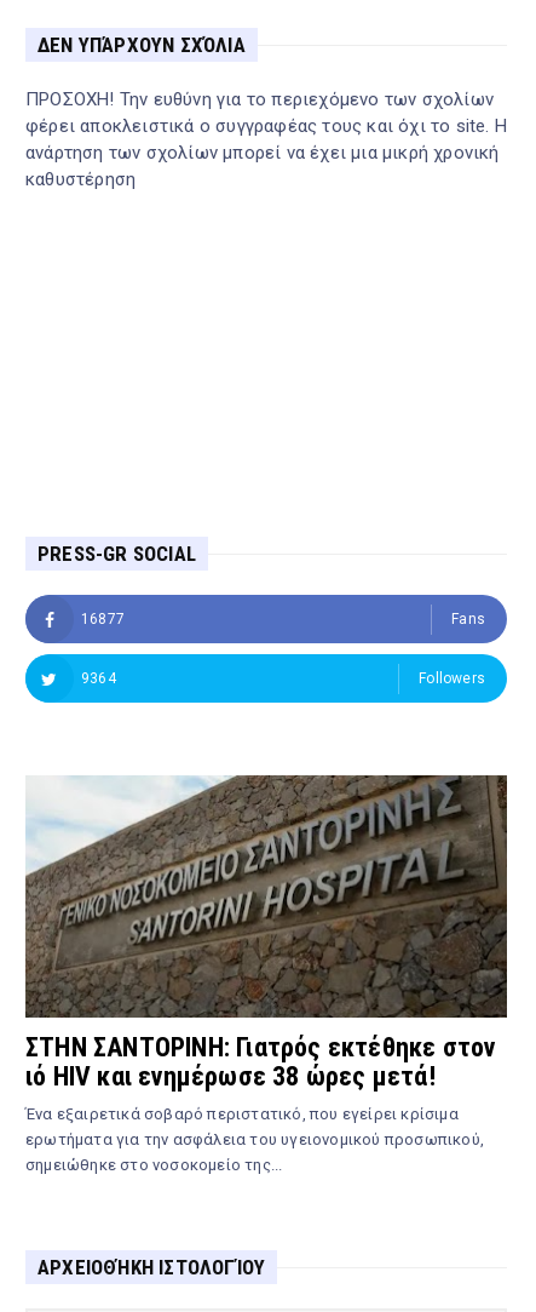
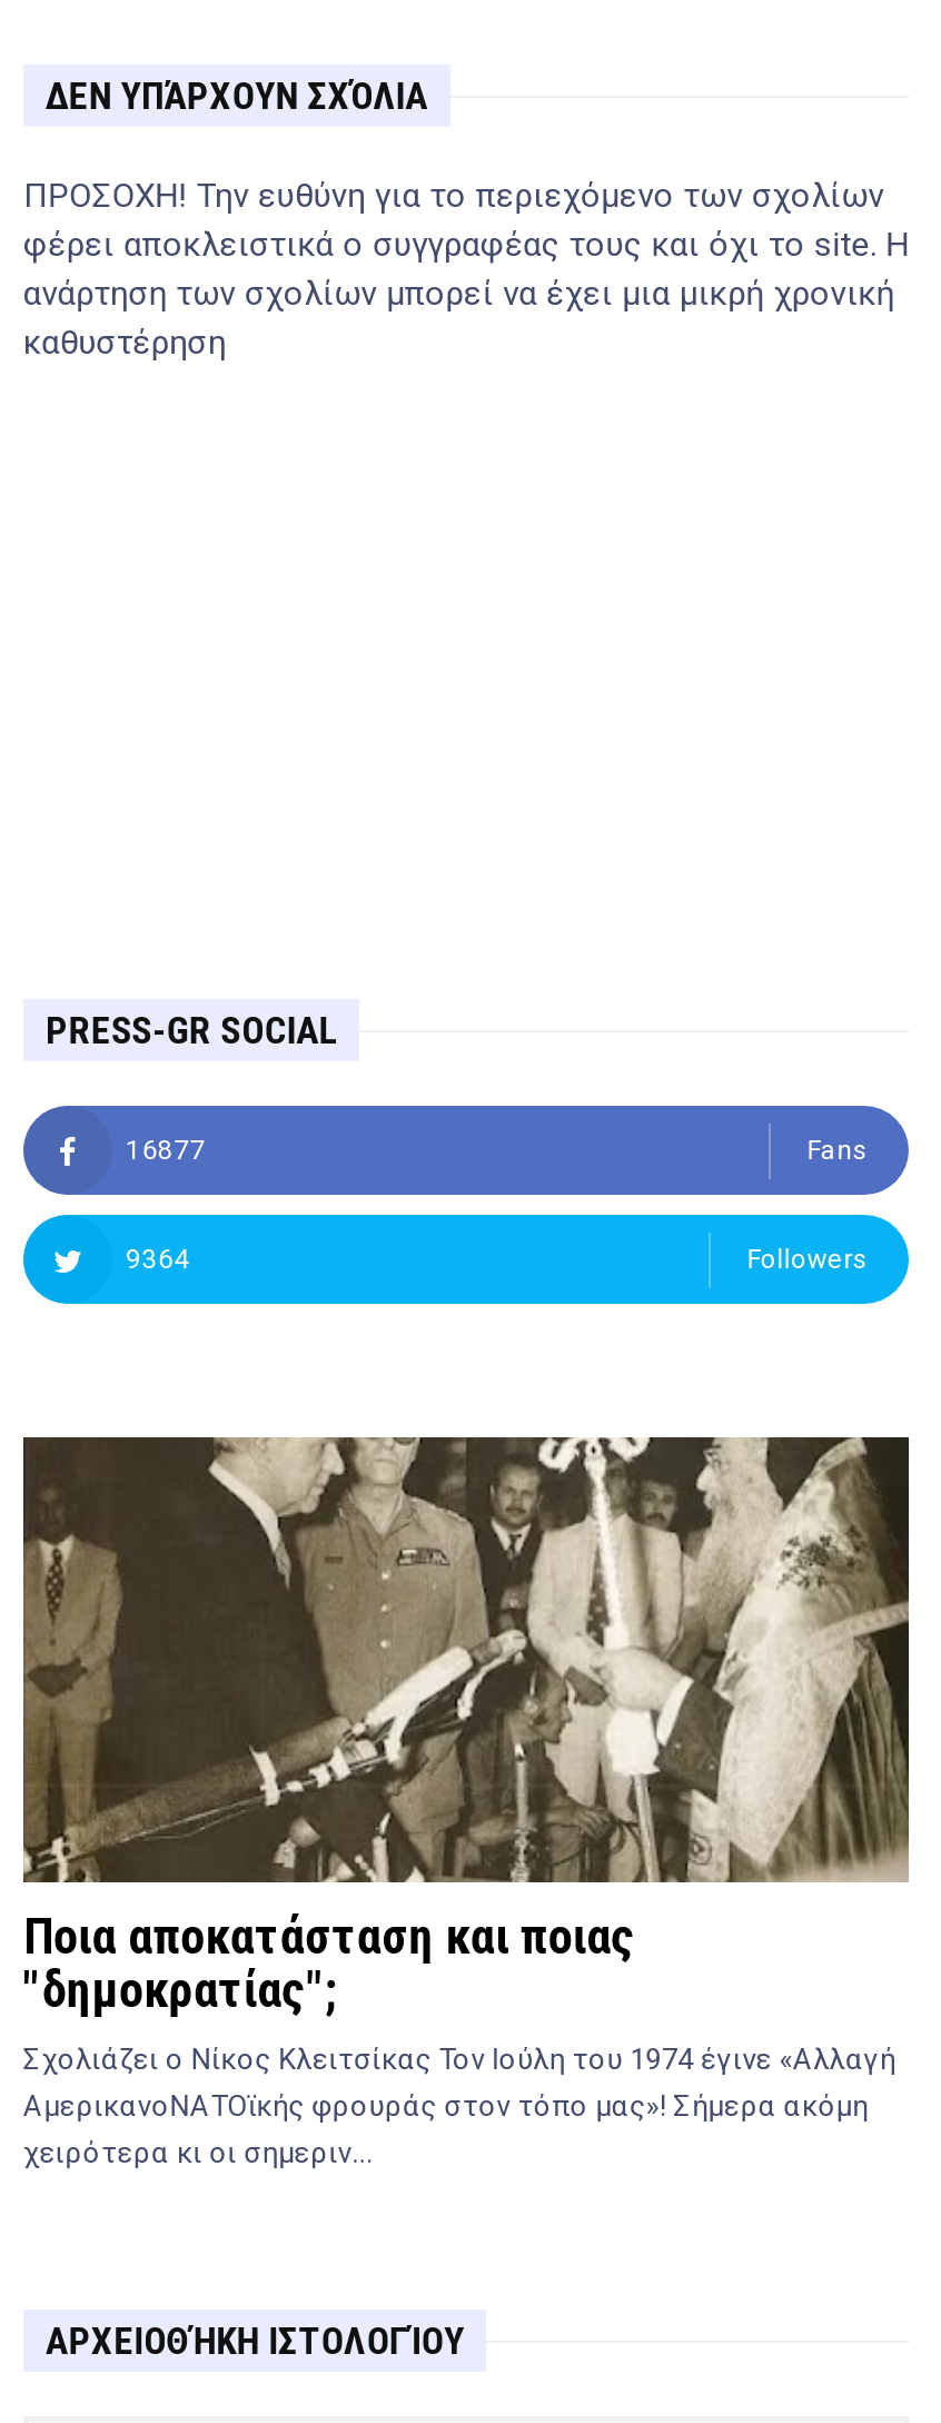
[25,774,507,1174] [image] | ΣΤΗΝ ΣΑΝΤΟΡΙΝΗ: Γιατρός εκτέθηκε στον | ιό HIV και ενημέρωσε 38 ώρες μετά! | Ένα εξαιρετικά σοβαρό περιστατικό, που εγείρει κρίσιμα | ερωτήματα για την ασφάλεια του υγειονομικού προσωπικού, | σημειώθηκε στο νοσοκομείο της... -> [21,1435,911,2170] [image] | Ποια αποκατάσταση και ποιας | "δημοκρατίας"; | Σχολιάζει ο Νίκος Κλειτσίκας Τον Ιούλη του 1974 έγινε «Αλλαγή | ΑμερικανοΝΑΤΟϊκής φρουράς στον τόπο μας»! Σήμερα ακόμη | χειρότερα κι οι σημεριν...

